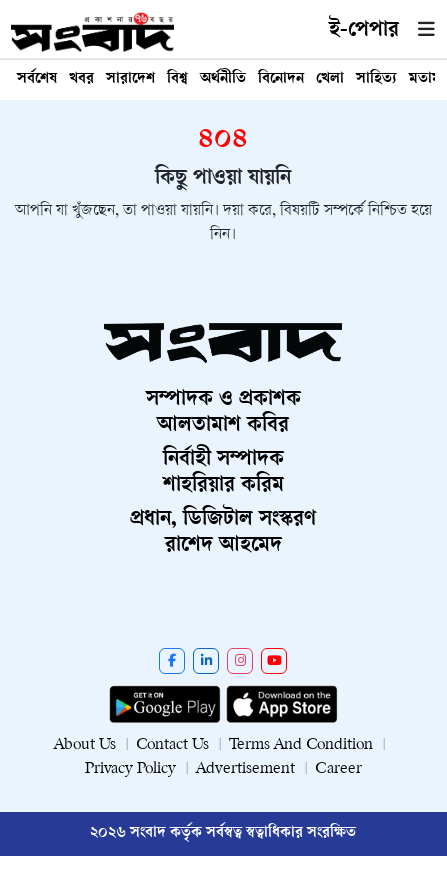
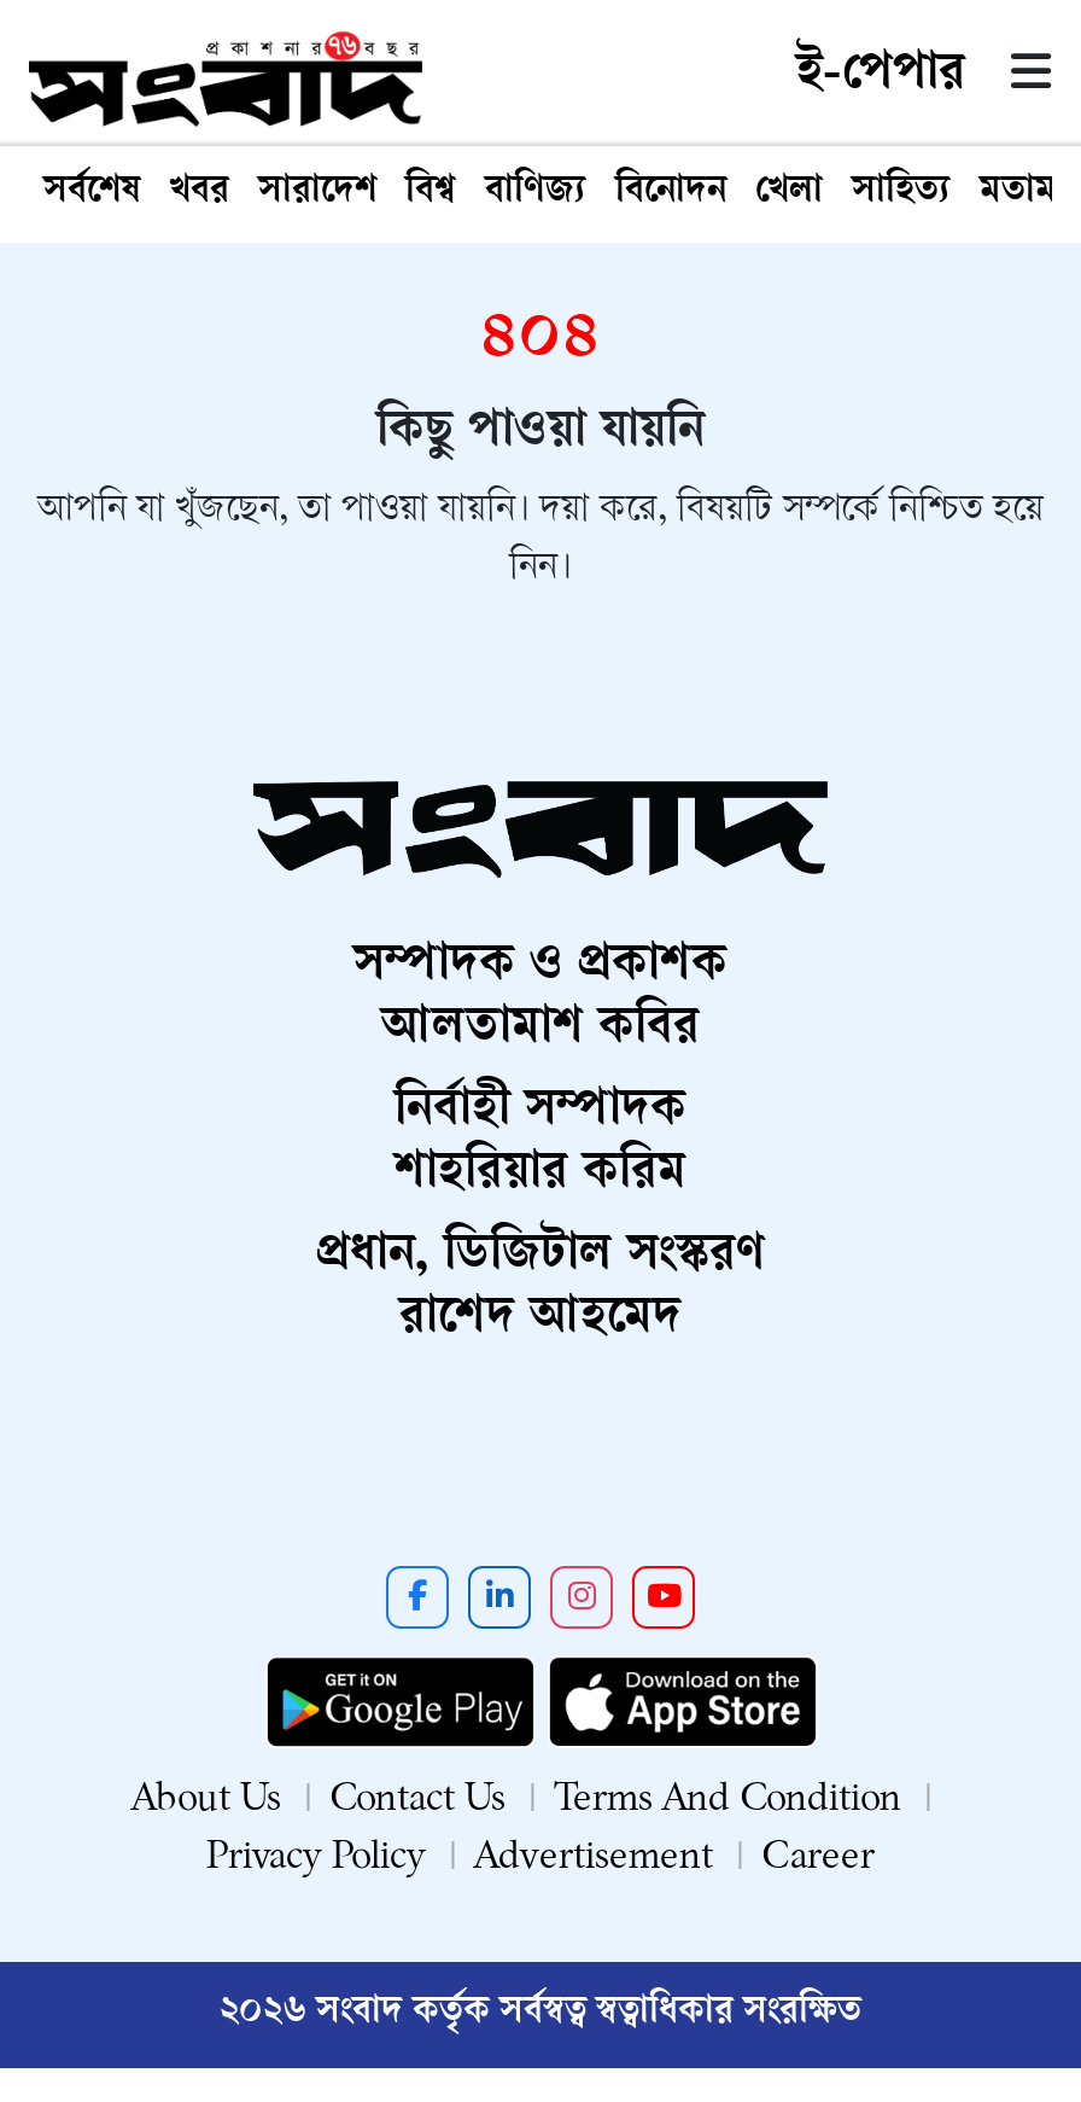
[200,71,246,88] অর্থনীতি -> [485,172,586,213] বাণিজ্য

